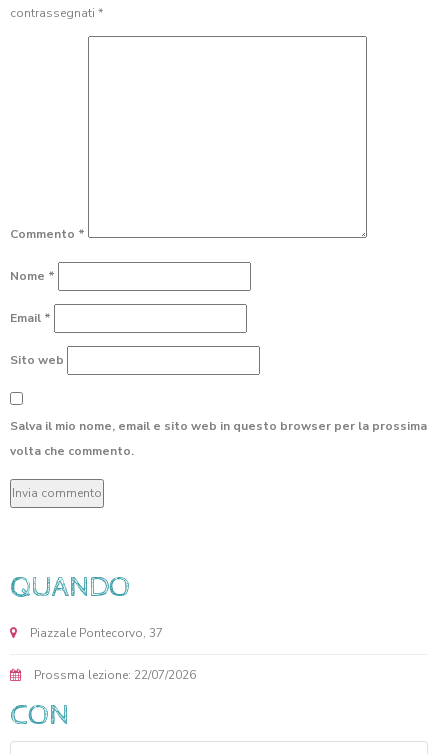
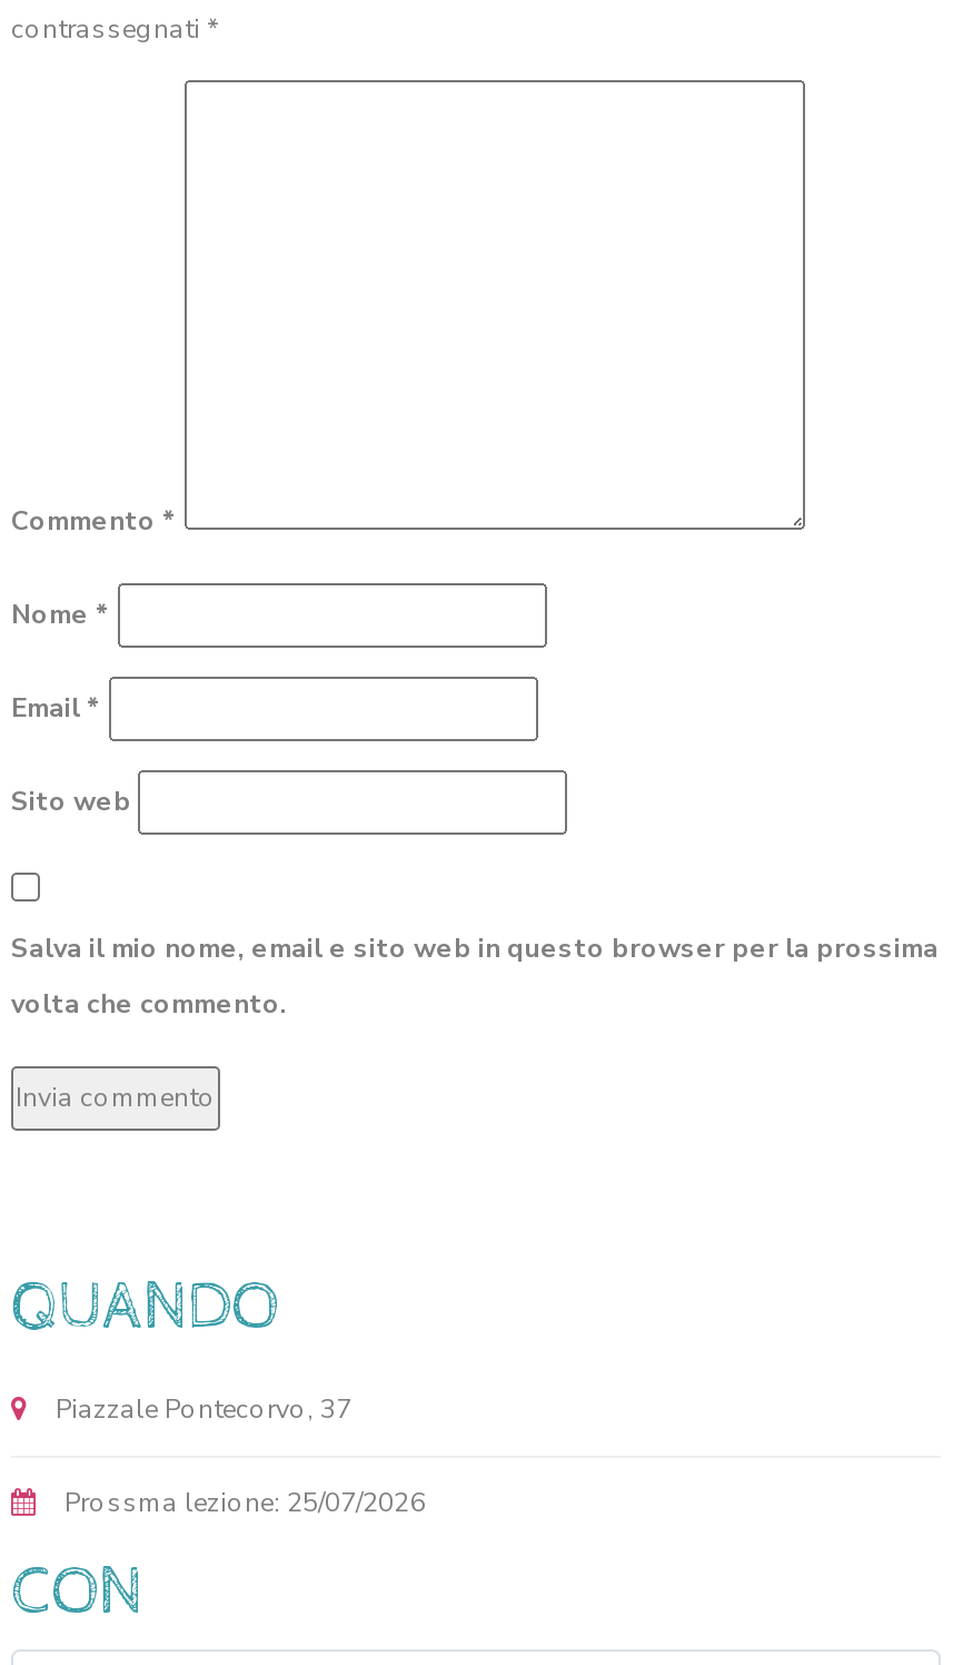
[31,667,196,683] Prossma lezione: 22/07/2026 -> [58,1484,425,1519] Prossma lezione: 25/07/2026

